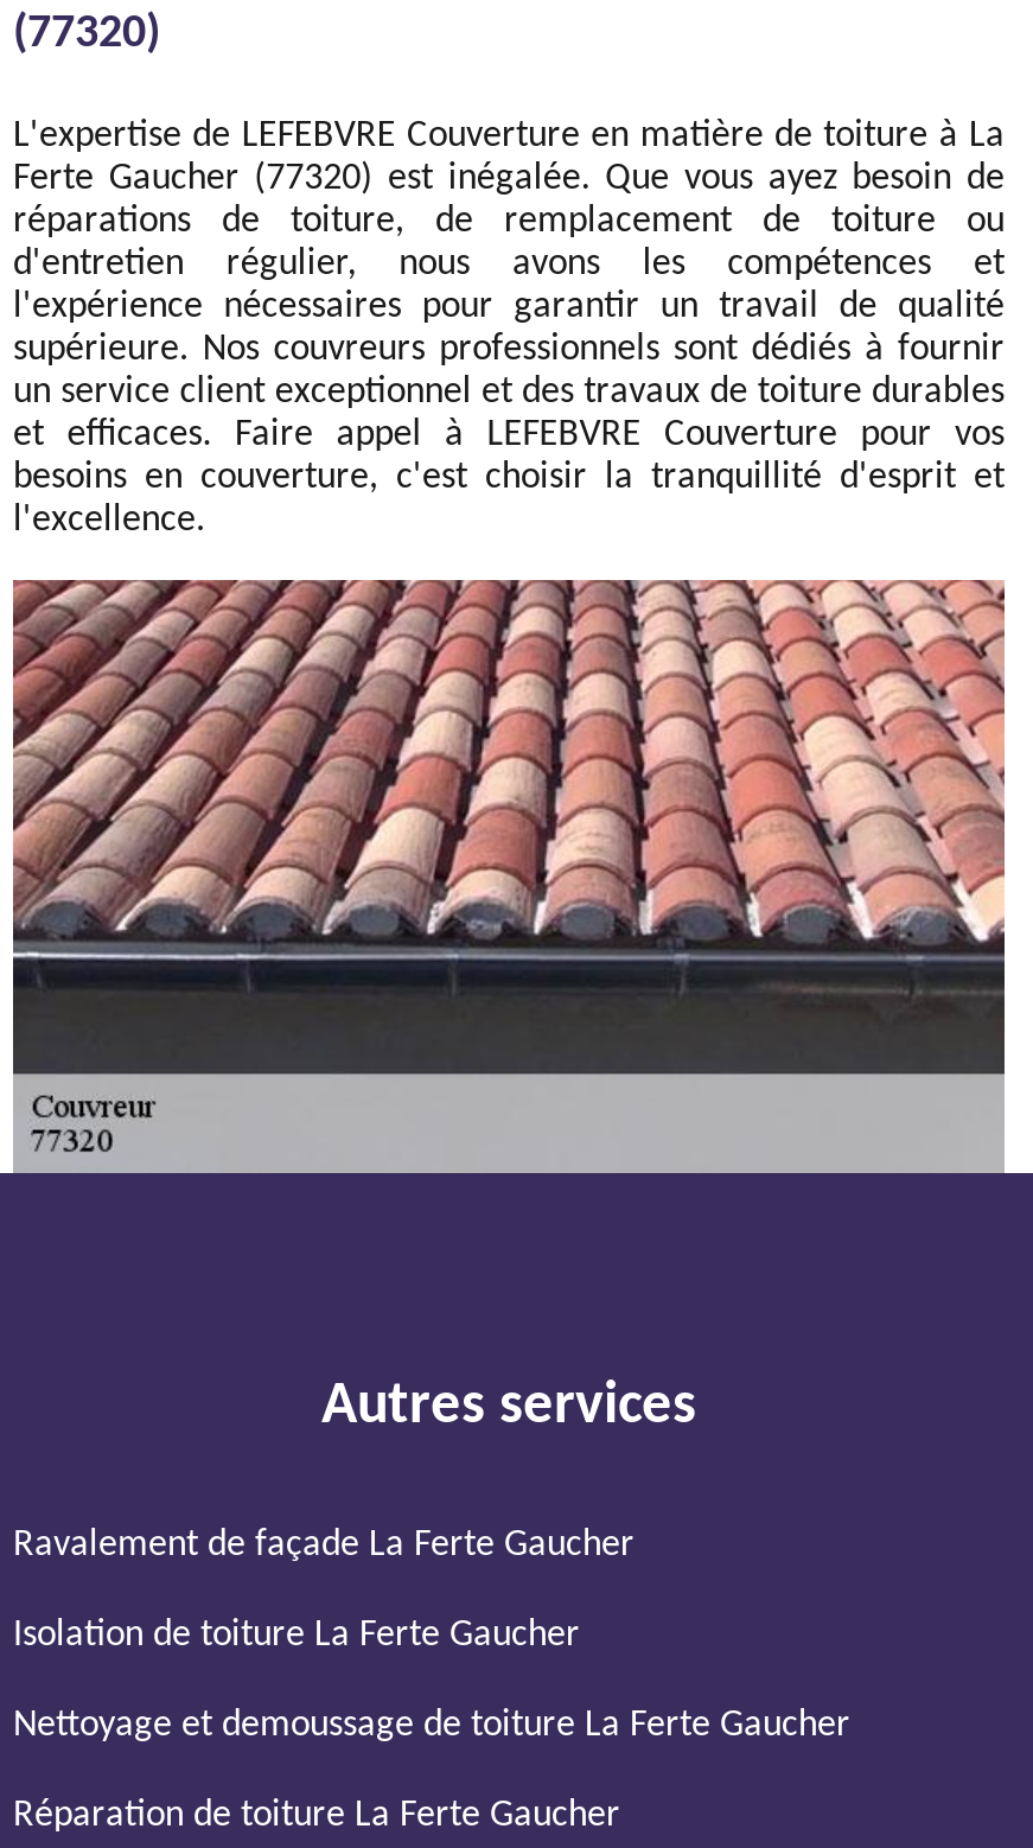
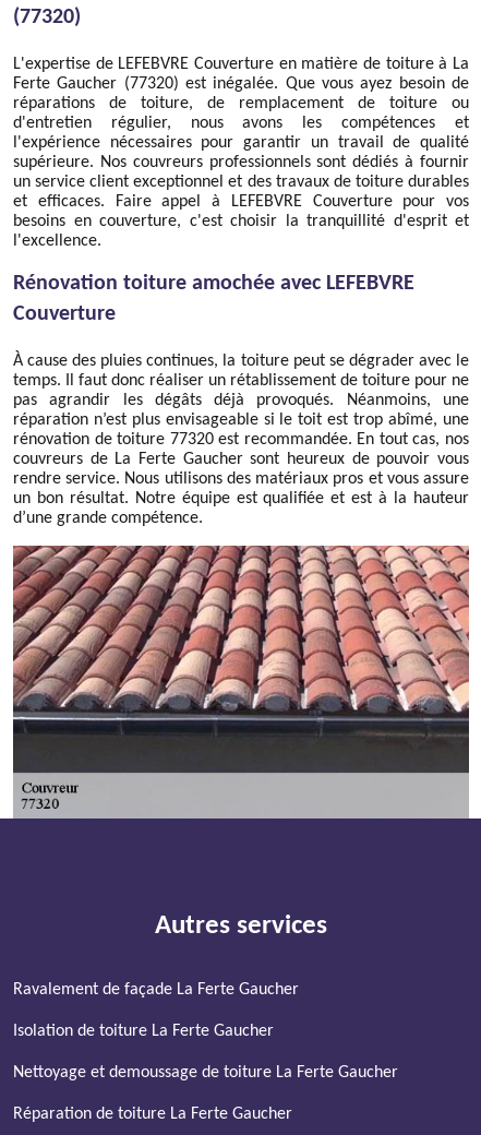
none -> [13,273,469,527] Rénovation toiture amochée avec LEFEBVRE | Couverture | À cause des pluies continues, la toiture peut se dégrader avec le | temps. Il faut donc réaliser un rétablissement de toiture pour ne | pas agrandir les dégâts déjà provoqués. Néanmoins, une | réparation n’est plus envisageable si le toit est trop abîmé, une | rénovation de toiture 77320 est recommandée. En tout cas, nos | couvreurs de La Ferte Gaucher sont heureux de pouvoir vous | rendre service. Nous utilisons des matériaux pros et vous assure | un bon résultat. Notre équipe est qualifiée et est à la hauteur | d’une grande compétence.

